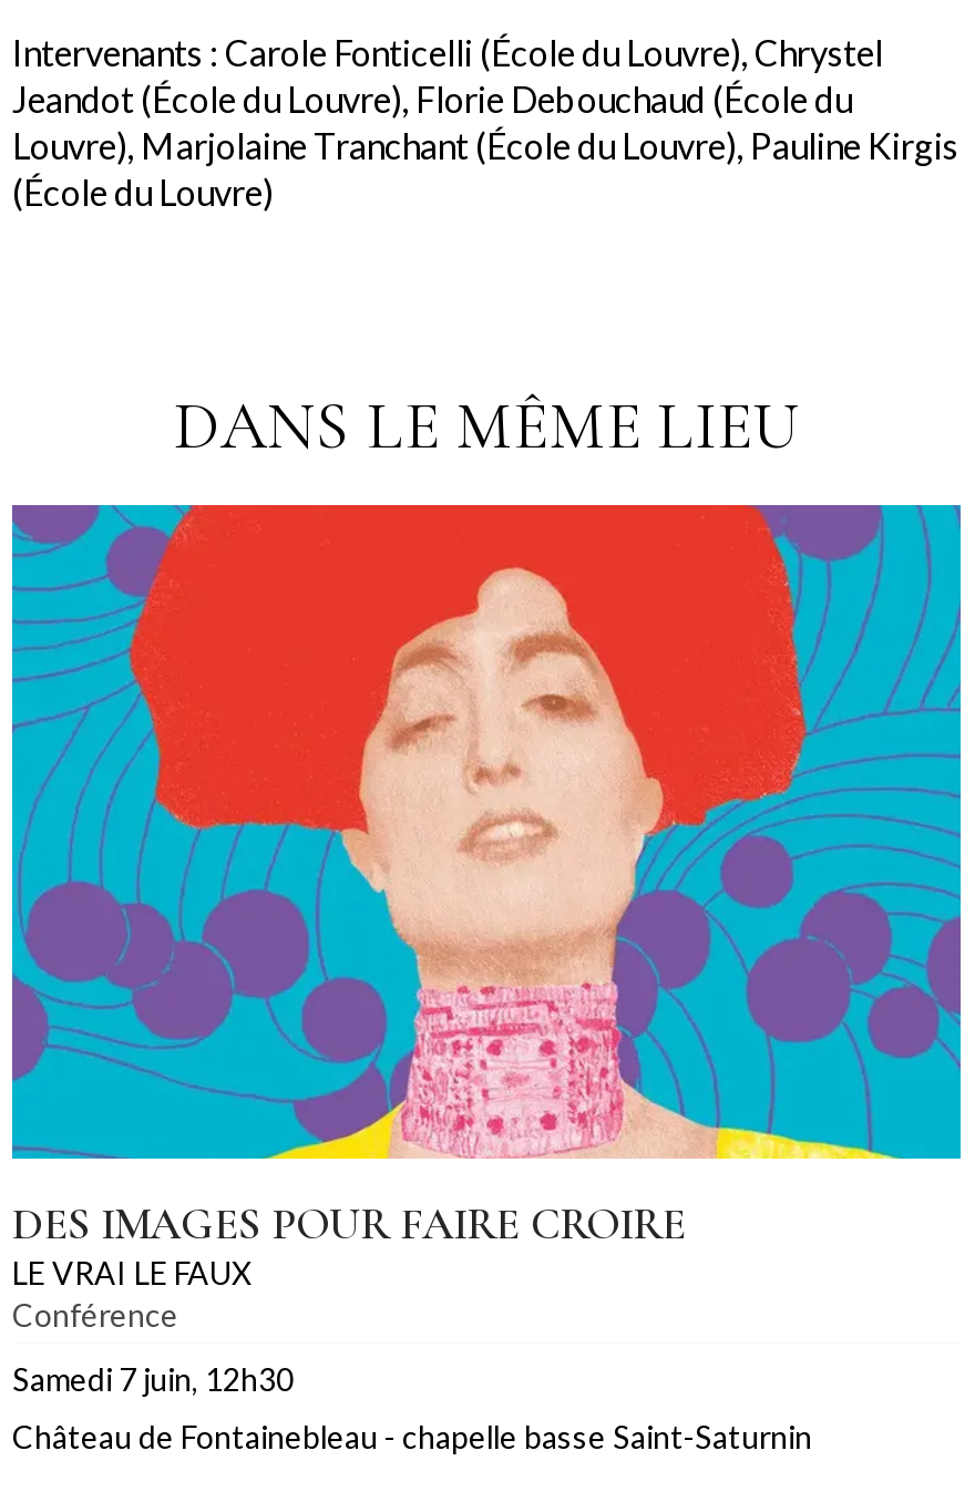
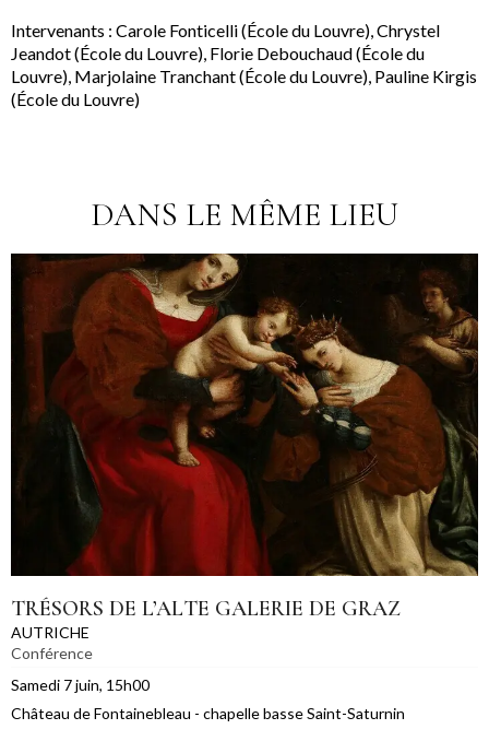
[10,503,963,1292] [image] | DES IMAGES POUR FAIRE CROIRE | LE VRAI LE FAUX -> [10,252,479,642] [image] | TRÉSORS DE L’ALTE GALERIE DE GRAZ | AUTRICHE
[12,1361,294,1399] Samedi 7 juin, 12h30 -> [11,676,150,694] Samedi 7 juin, 15h00

